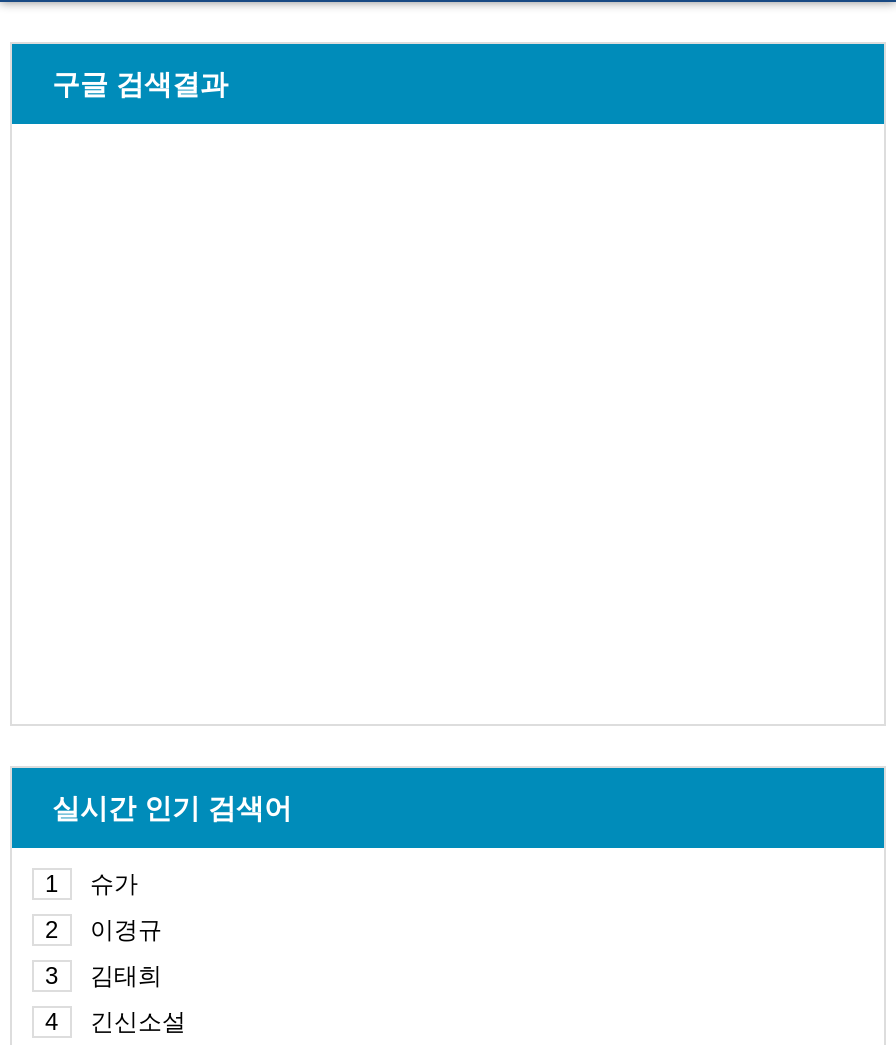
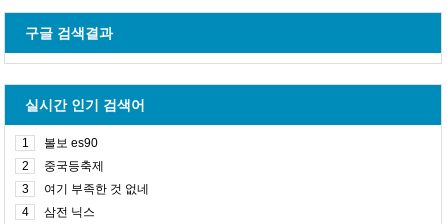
[90,870,138,898] 슈가 -> [44,136,98,150] 볼보 es90
[90,916,162,944] 이경규 -> [44,159,104,173] 중국등축제
[90,962,162,990] 김태희 -> [44,182,149,196] 여기 부족한 것 없네
[90,1008,186,1036] 긴신소설 -> [44,205,95,219] 삼전 닉스

